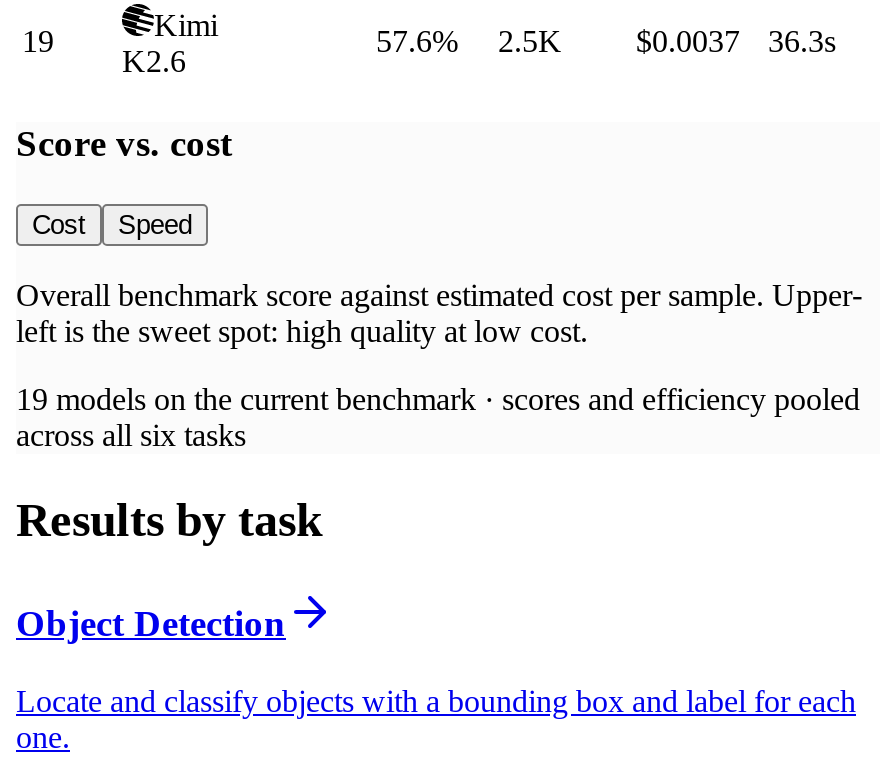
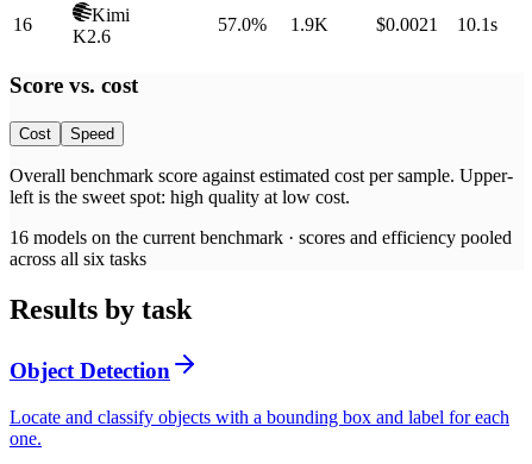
[22,23,54,57] 19 -> [13,14,32,34] 16
[376,23,836,57] 57.6% | 2.5K | $0.0037 | 36.3s -> [218,14,497,34] 57.0% | 1.9K | $0.0021 | 10.1s
[16,382,860,416] 19 models on the current benchmark · scores and efficiency pooled -> [10,227,512,248] 16 models on the current benchmark · scores and efficiency pooled

